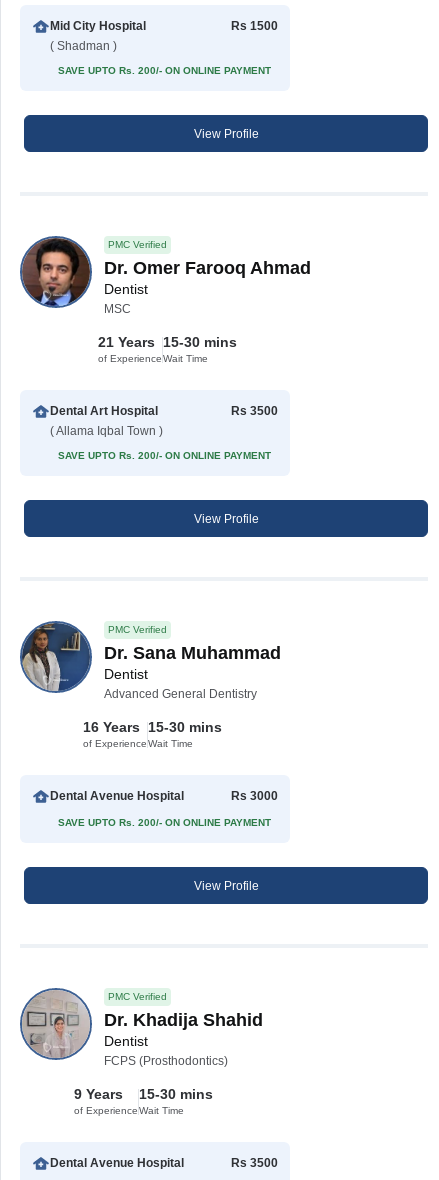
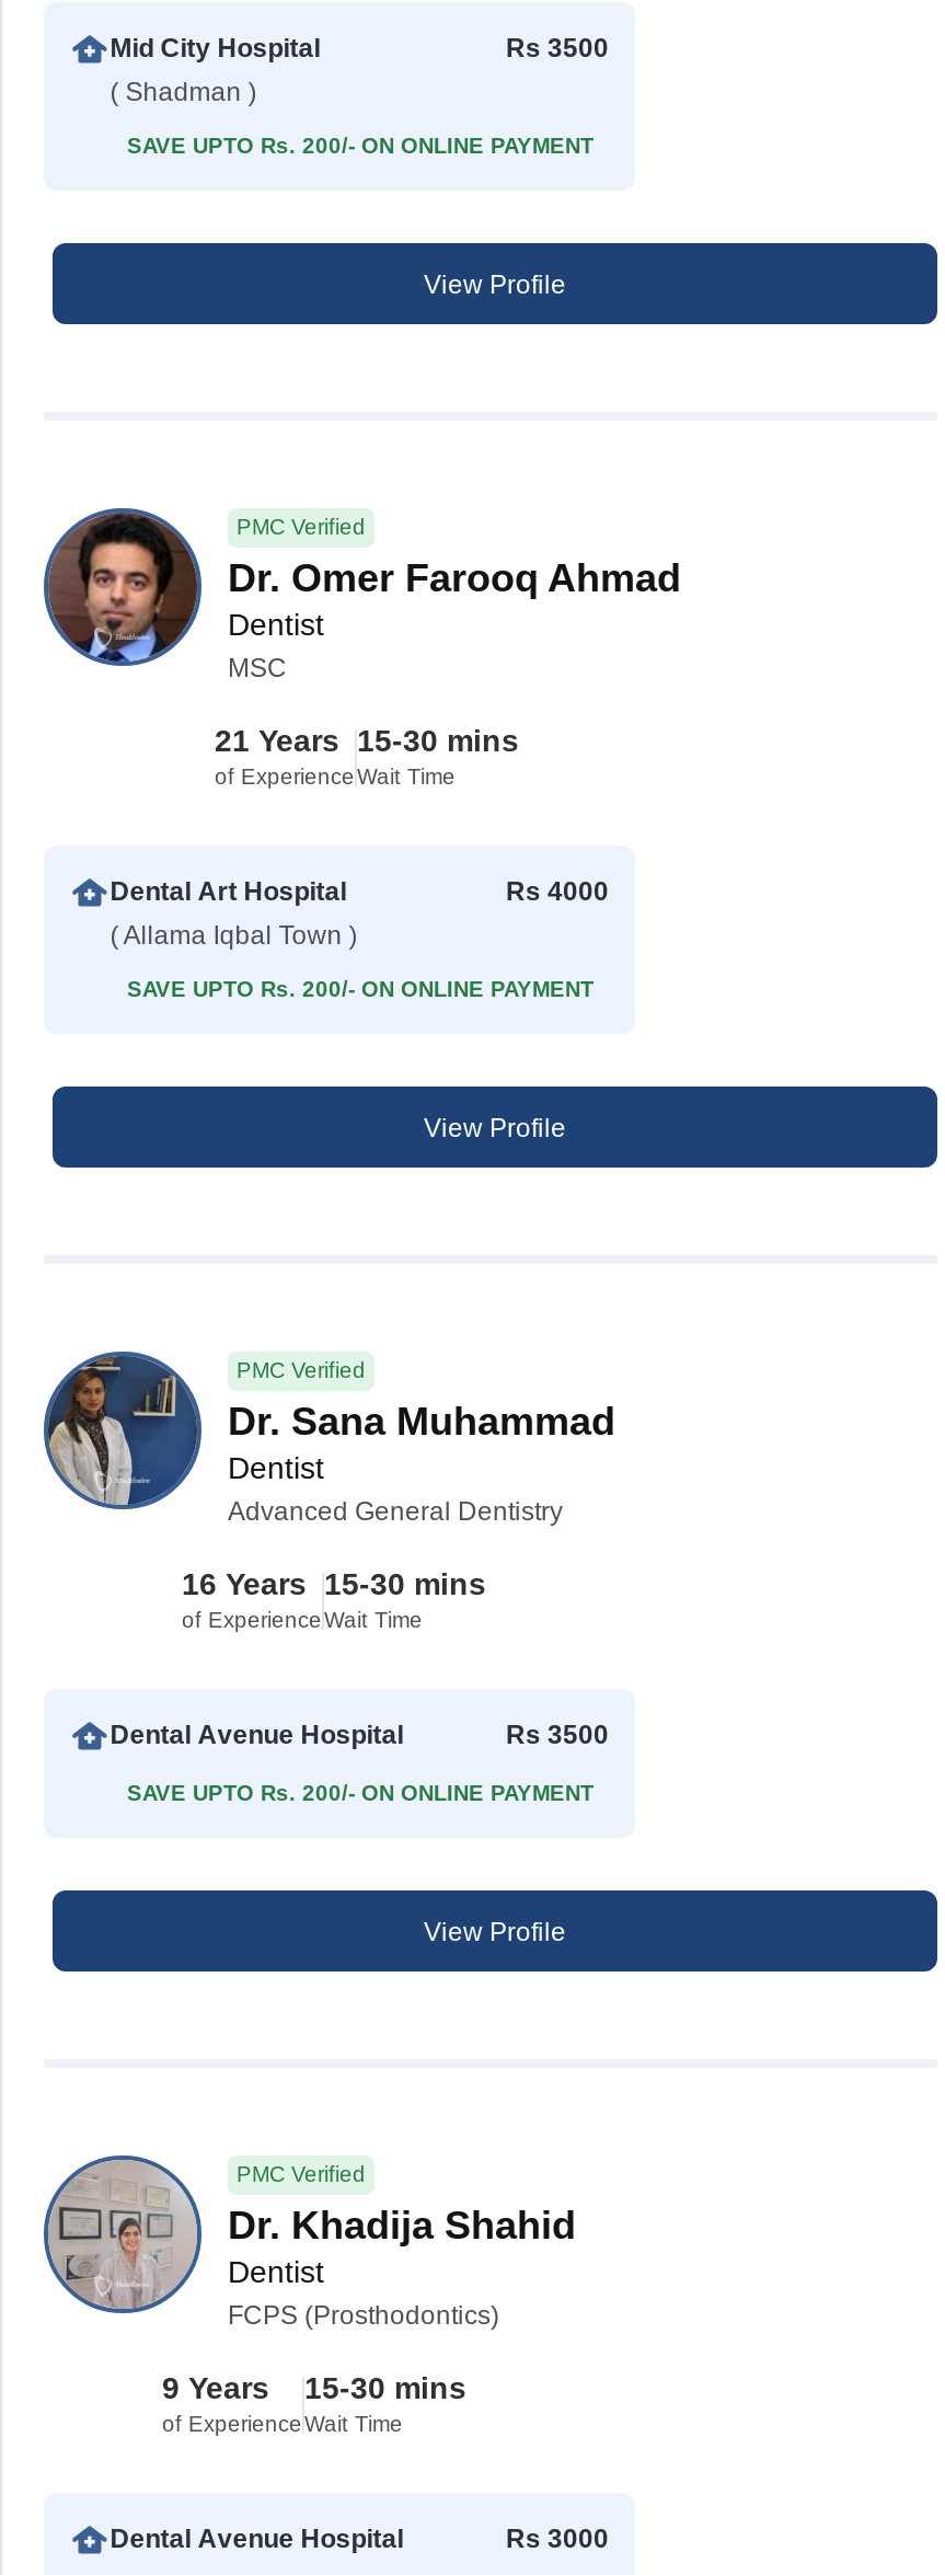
[231,19,278,33] Rs 1500 -> [506,33,609,64] Rs 3500
[231,404,278,418] Rs 3500 -> [506,876,609,907] Rs 4000
[231,789,278,803] Rs 3000 -> [506,1720,609,1750] Rs 3500
[231,1156,278,1170] Rs 3500 -> [506,2524,609,2554] Rs 3000

